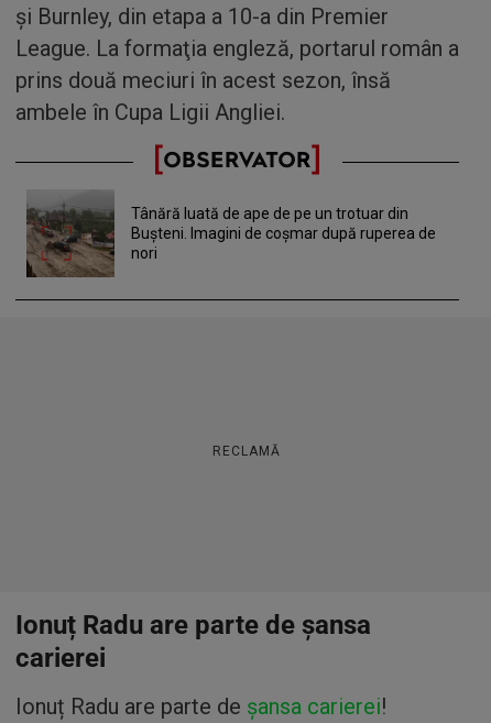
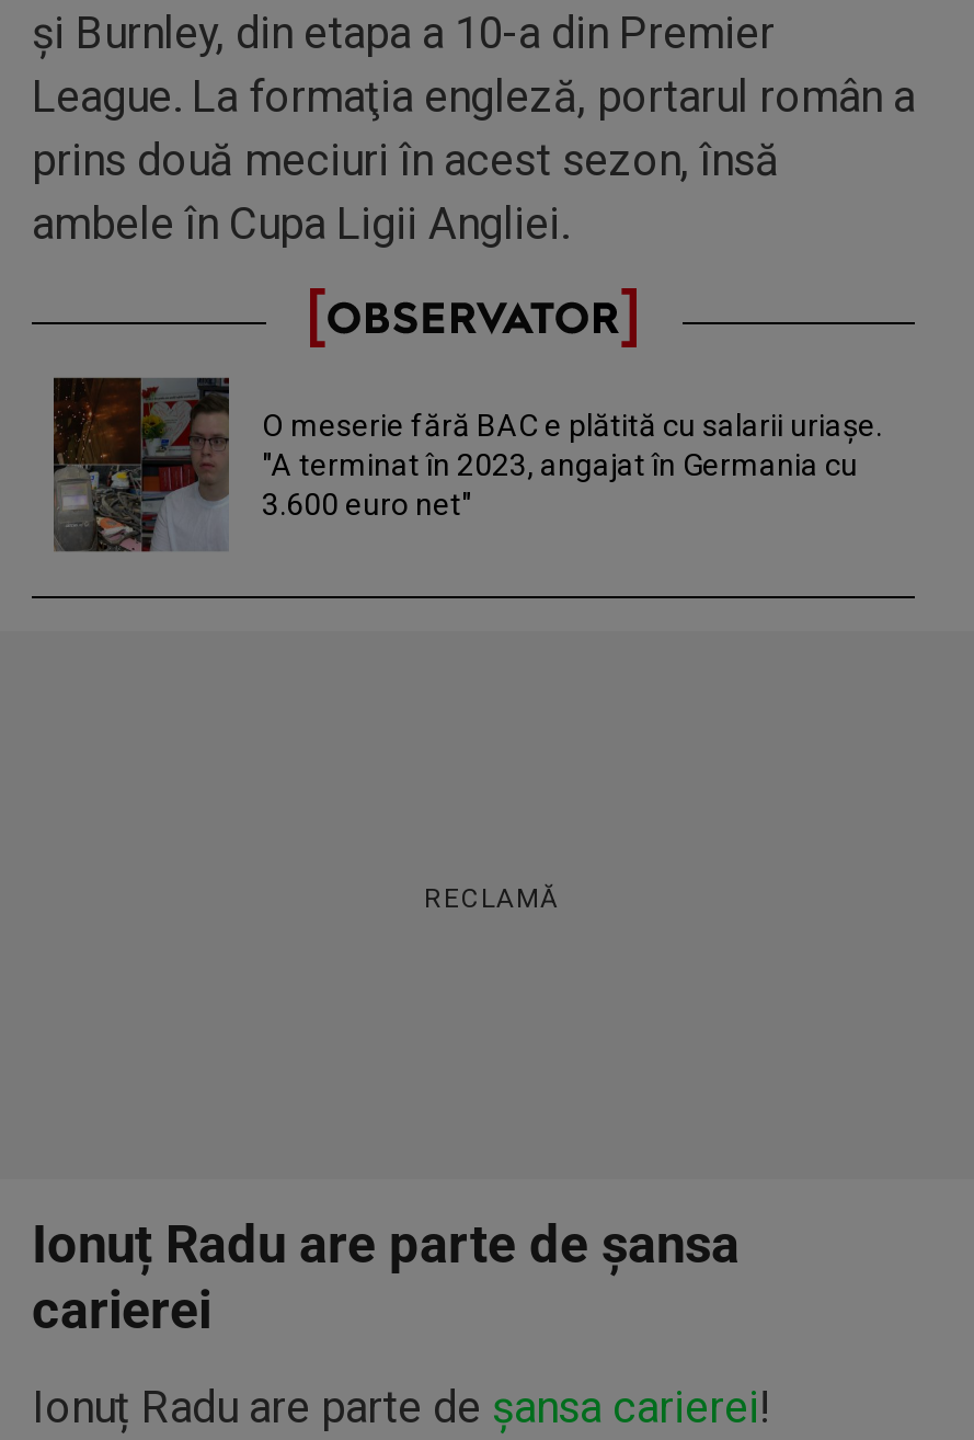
[25,189,436,278] [image] | Tânără luată de ape de pe un trotuar din | Buşteni. Imagini de coşmar după ruperea de | nori -> [51,375,882,552] [image] | O meserie fără BAC e plătită cu salarii uriaşe. | "A terminat în 2023, angajat în Germania cu | 3.600 euro net"

